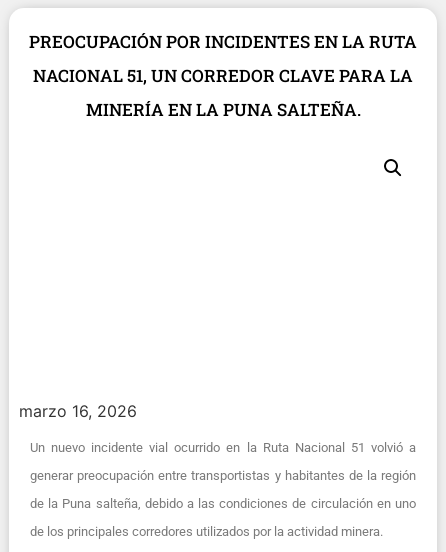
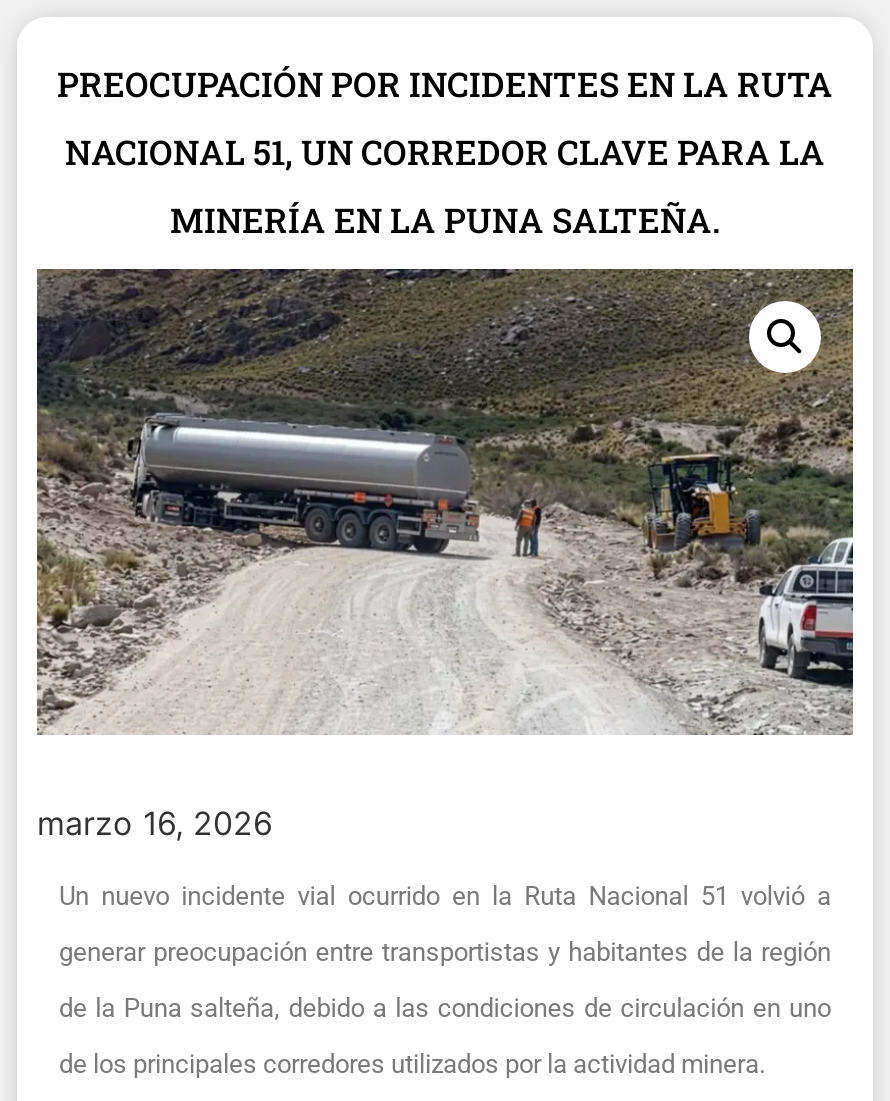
none -> [35,267,855,737] [image]

